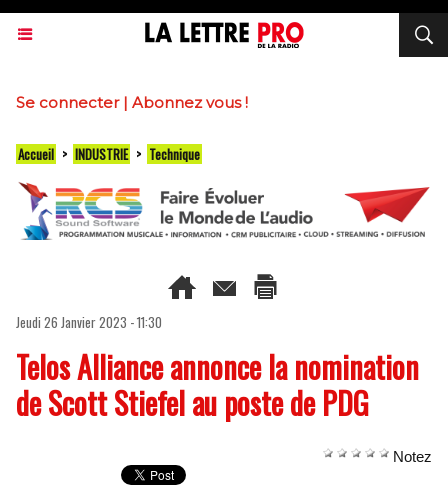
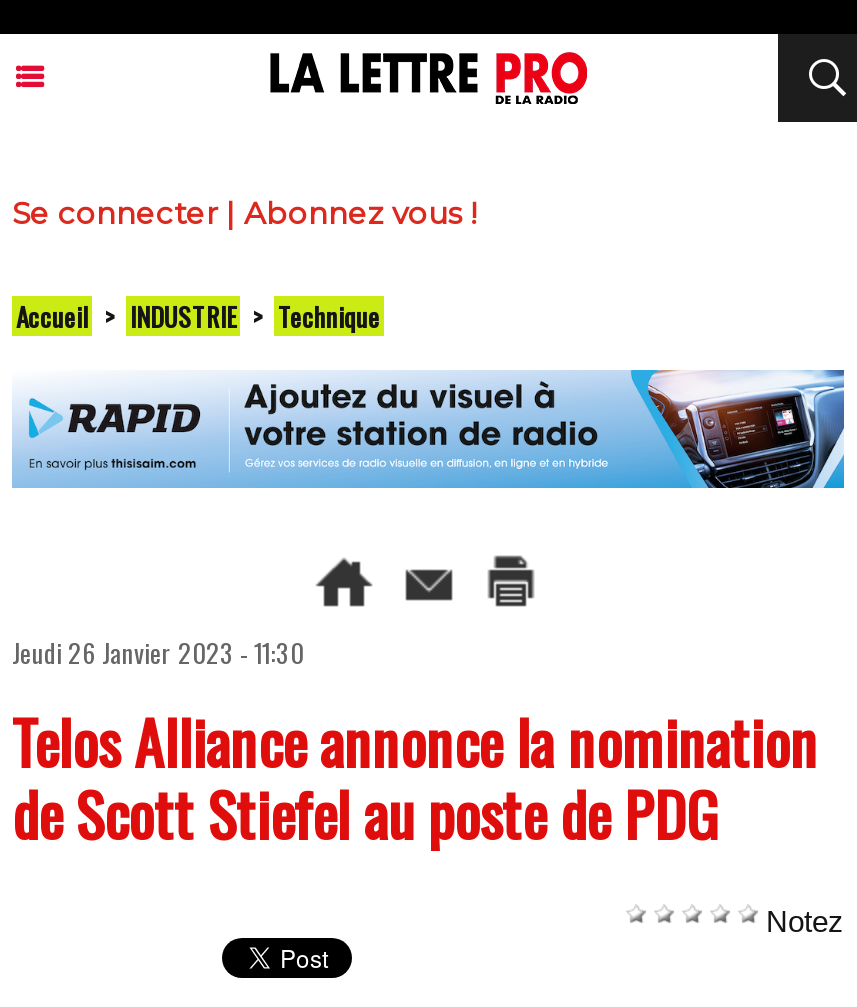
[16,181,432,241] [image] -> [10,368,846,490] [image]

